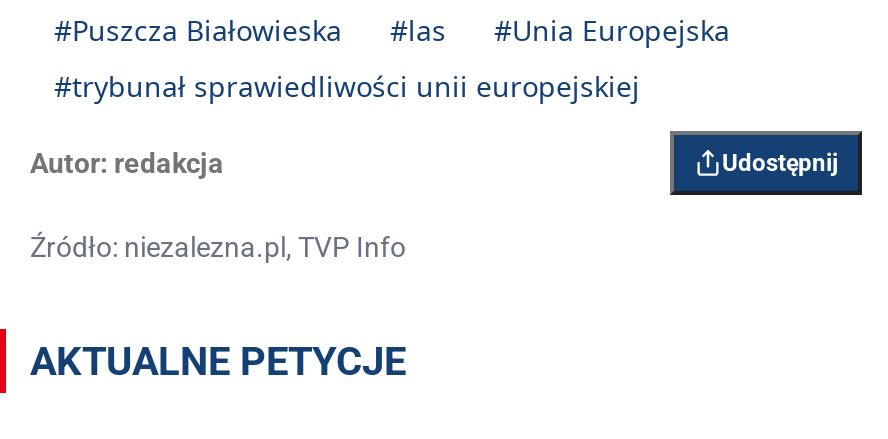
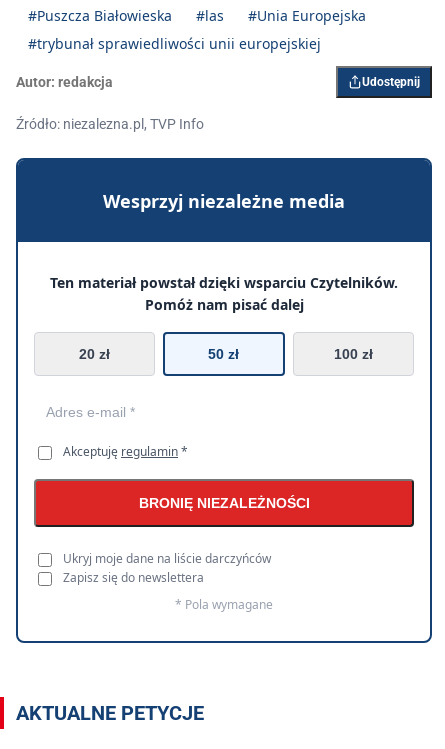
none -> [15,157,433,644] [image] | Wesprzyj niezależne media | Ten materiał powstał dzięki wsparciu Czytelników. | Pomóż nam pisać dalej | 20 zł | 50 zł | 100 zł
none -> [63,443,309,613] Akceptuję regulamin * | BRONIĘ NIEZALEŻNOŚCI | Ukryj moje dane na liście darczyńców | Zapisz się do newslettera | * Pola wymagane

